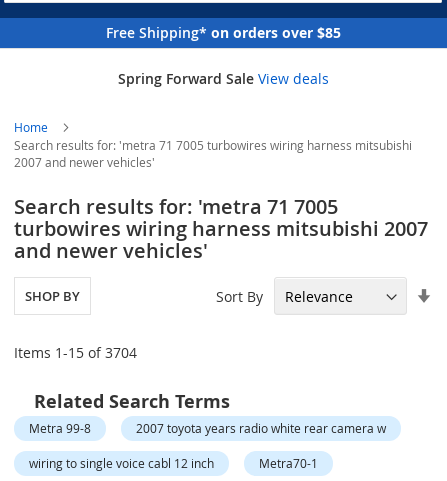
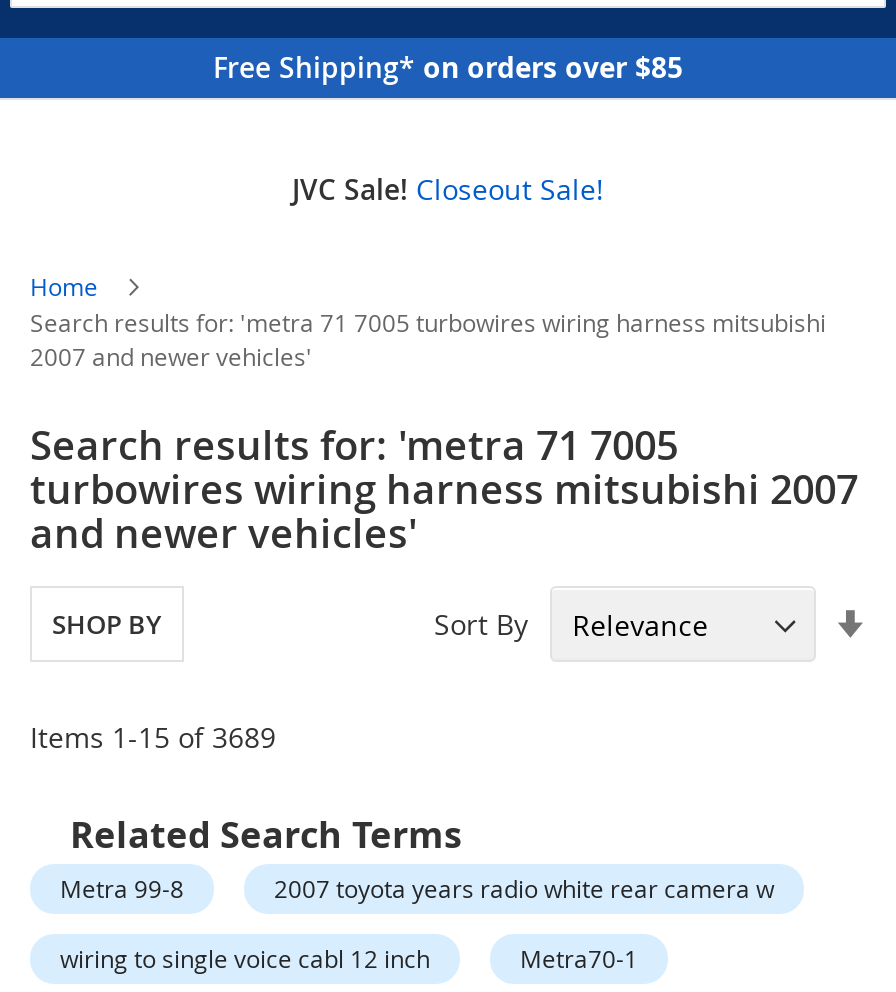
[117,69,328,88] Spring Forward Sale View deals -> [292,170,604,208] JVC Sale! Closeout Sale!
[14,343,137,362] Items 1 -15 of 3704 -> [30,718,276,756] Items 1 -15 of 3689

